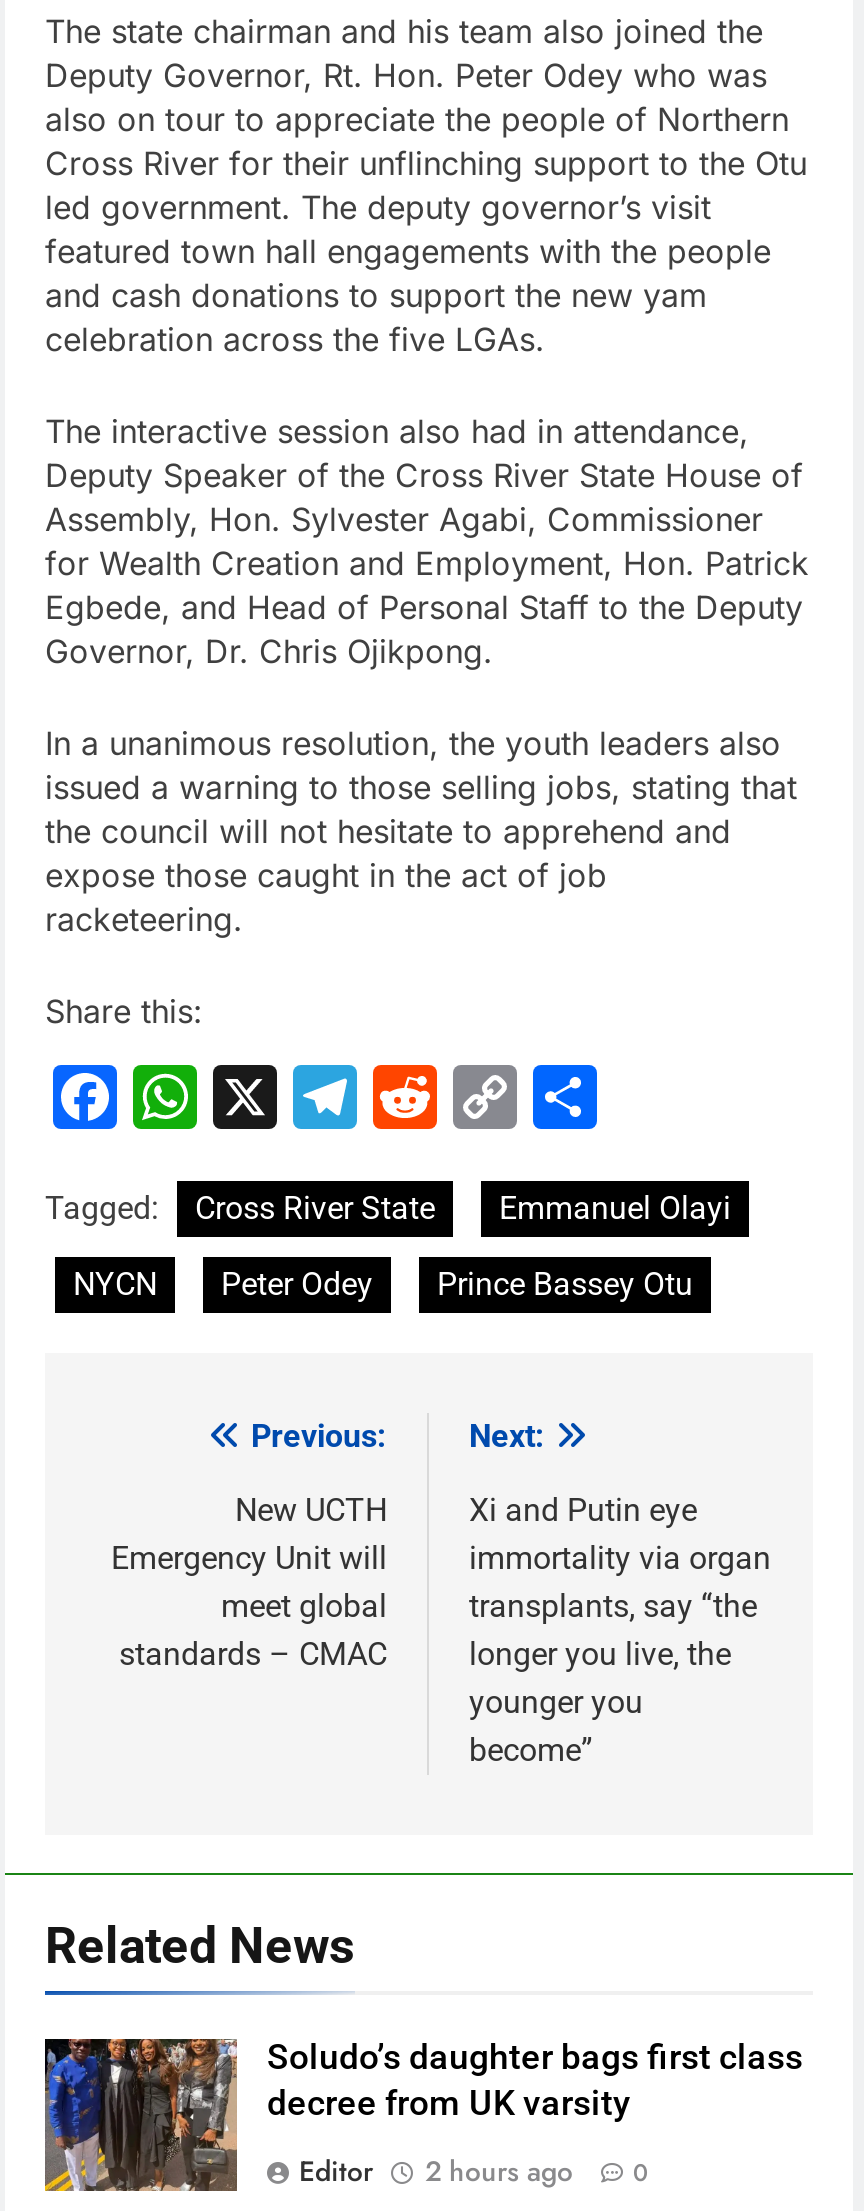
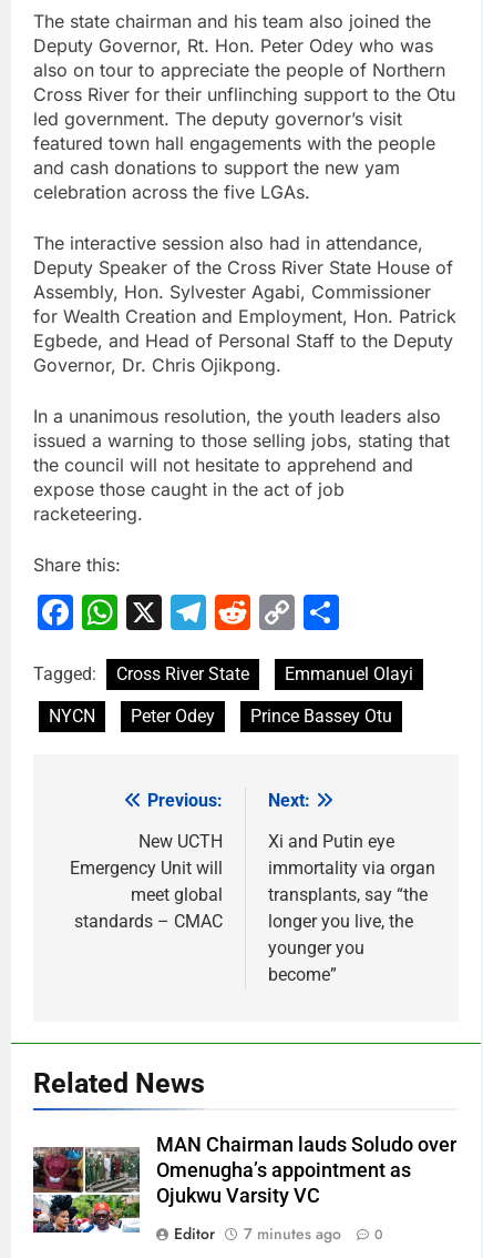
[43,2037,803,2193] [image] | Soludo’s daughter bags first class | decree from UK varsity -> [33,1134,456,1245] [image] | MAN Chairman lauds Soludo over | Omenugha’s appointment as | Ojukwu Varsity VC
[299,2151,649,2191] Editor 2 hours ago 0 -> [174,1223,383,1245] Editor 7 minutes ago 0

